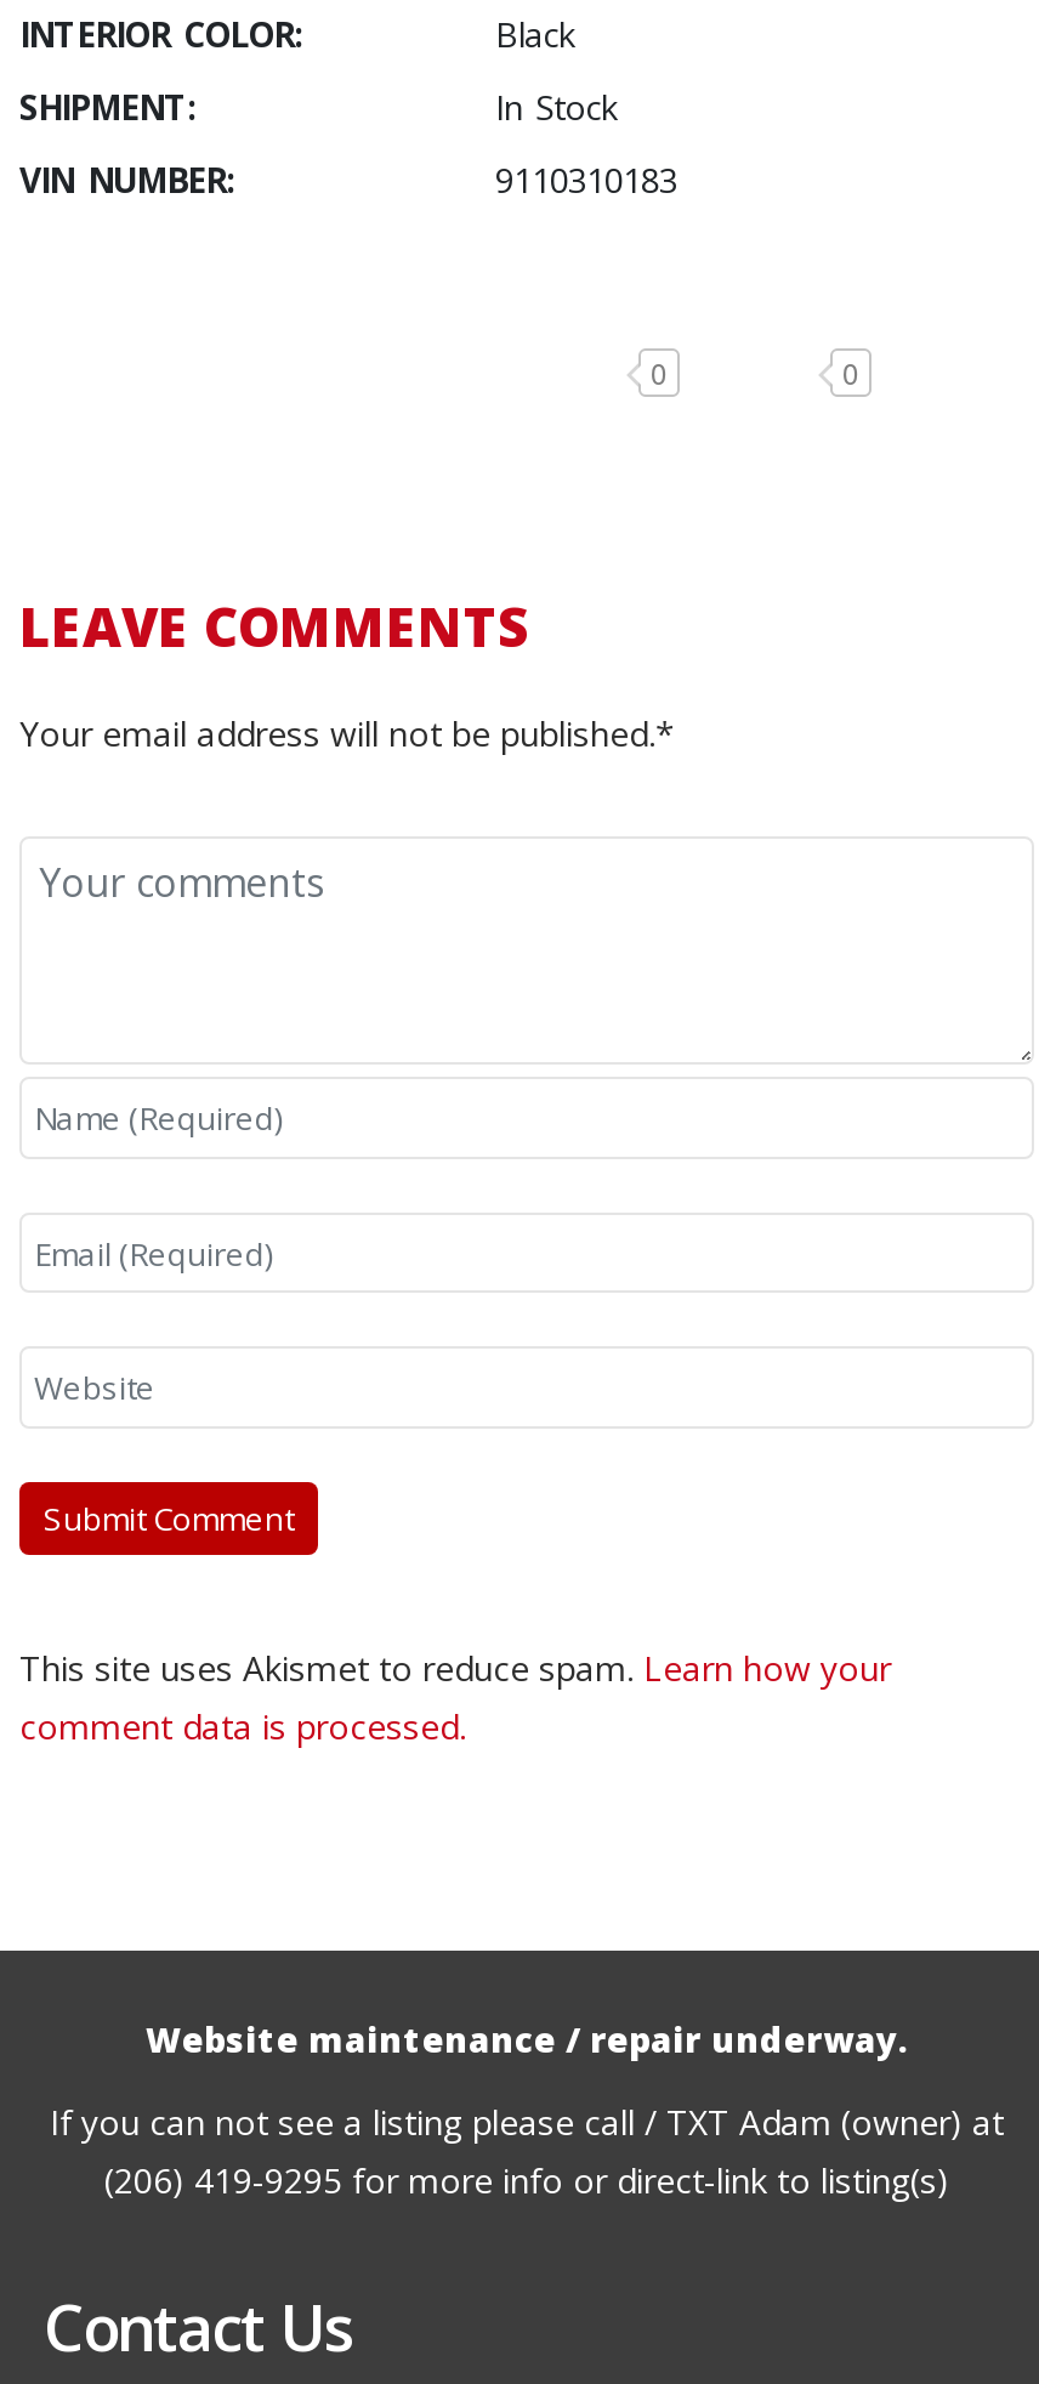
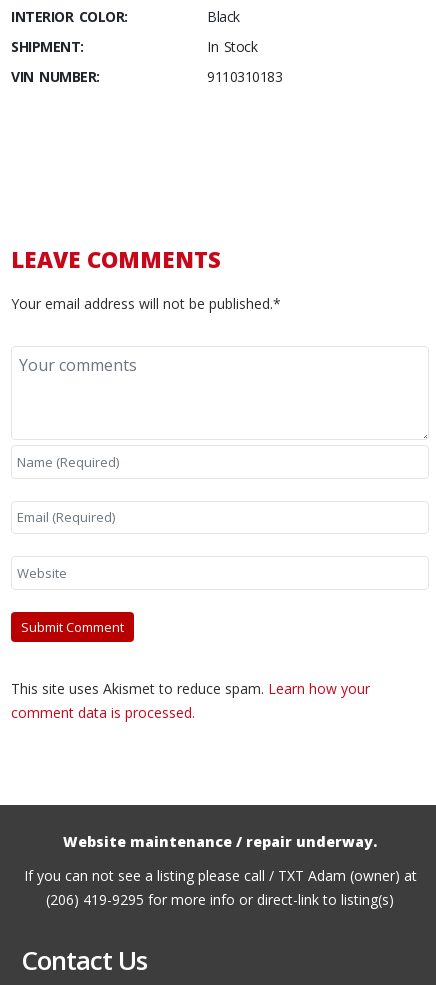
[651,351,859,393] 0 | 0 -> none

